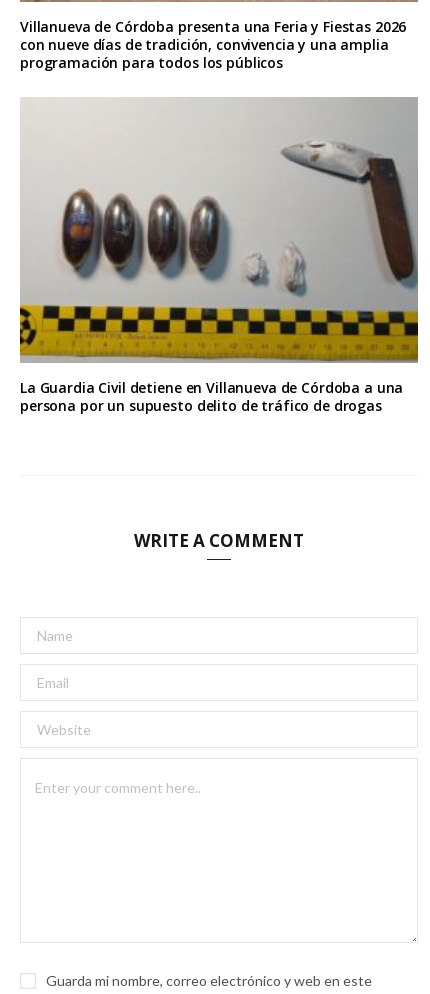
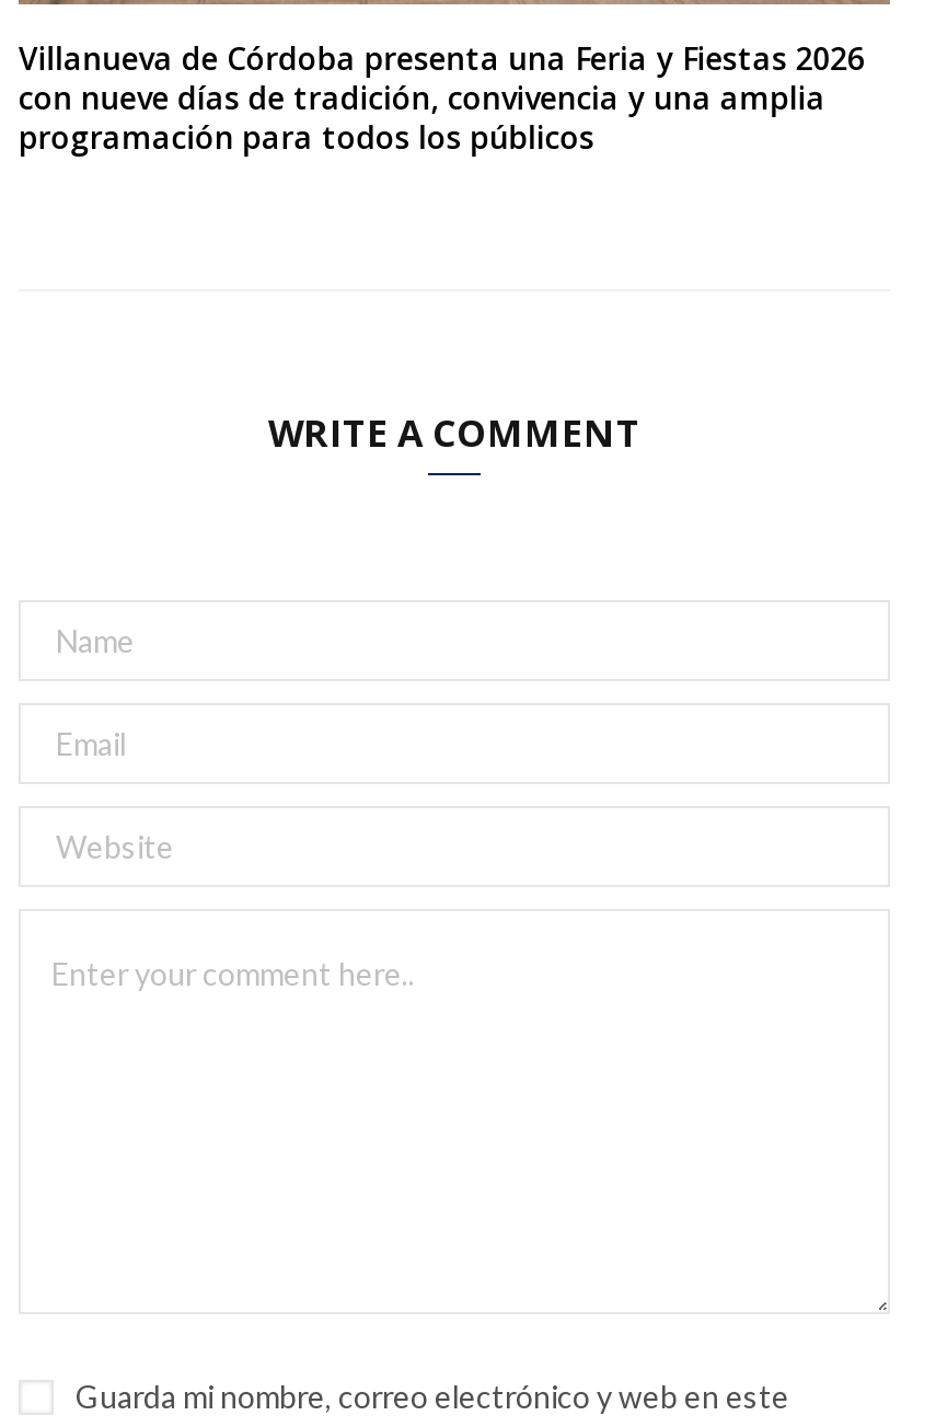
[19,97,419,414] [image] | La Guardia Civil detiene en Villanueva de Córdoba a una | persona por un supuesto delito de tráfico de drogas -> none

